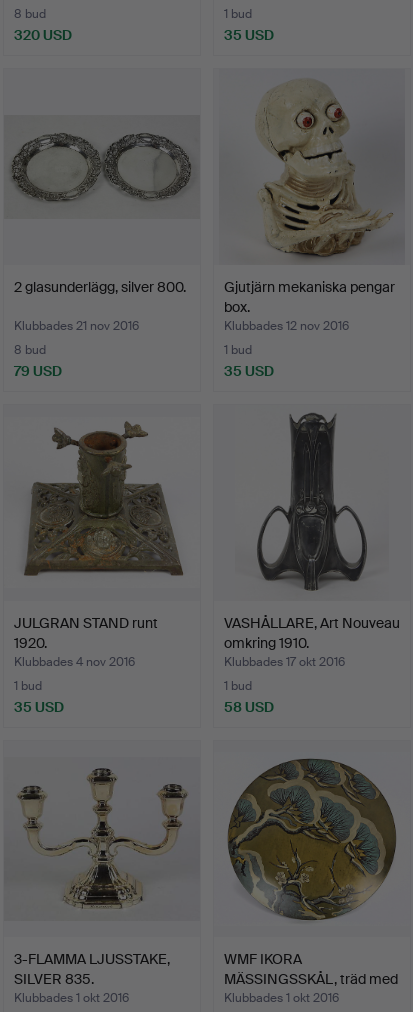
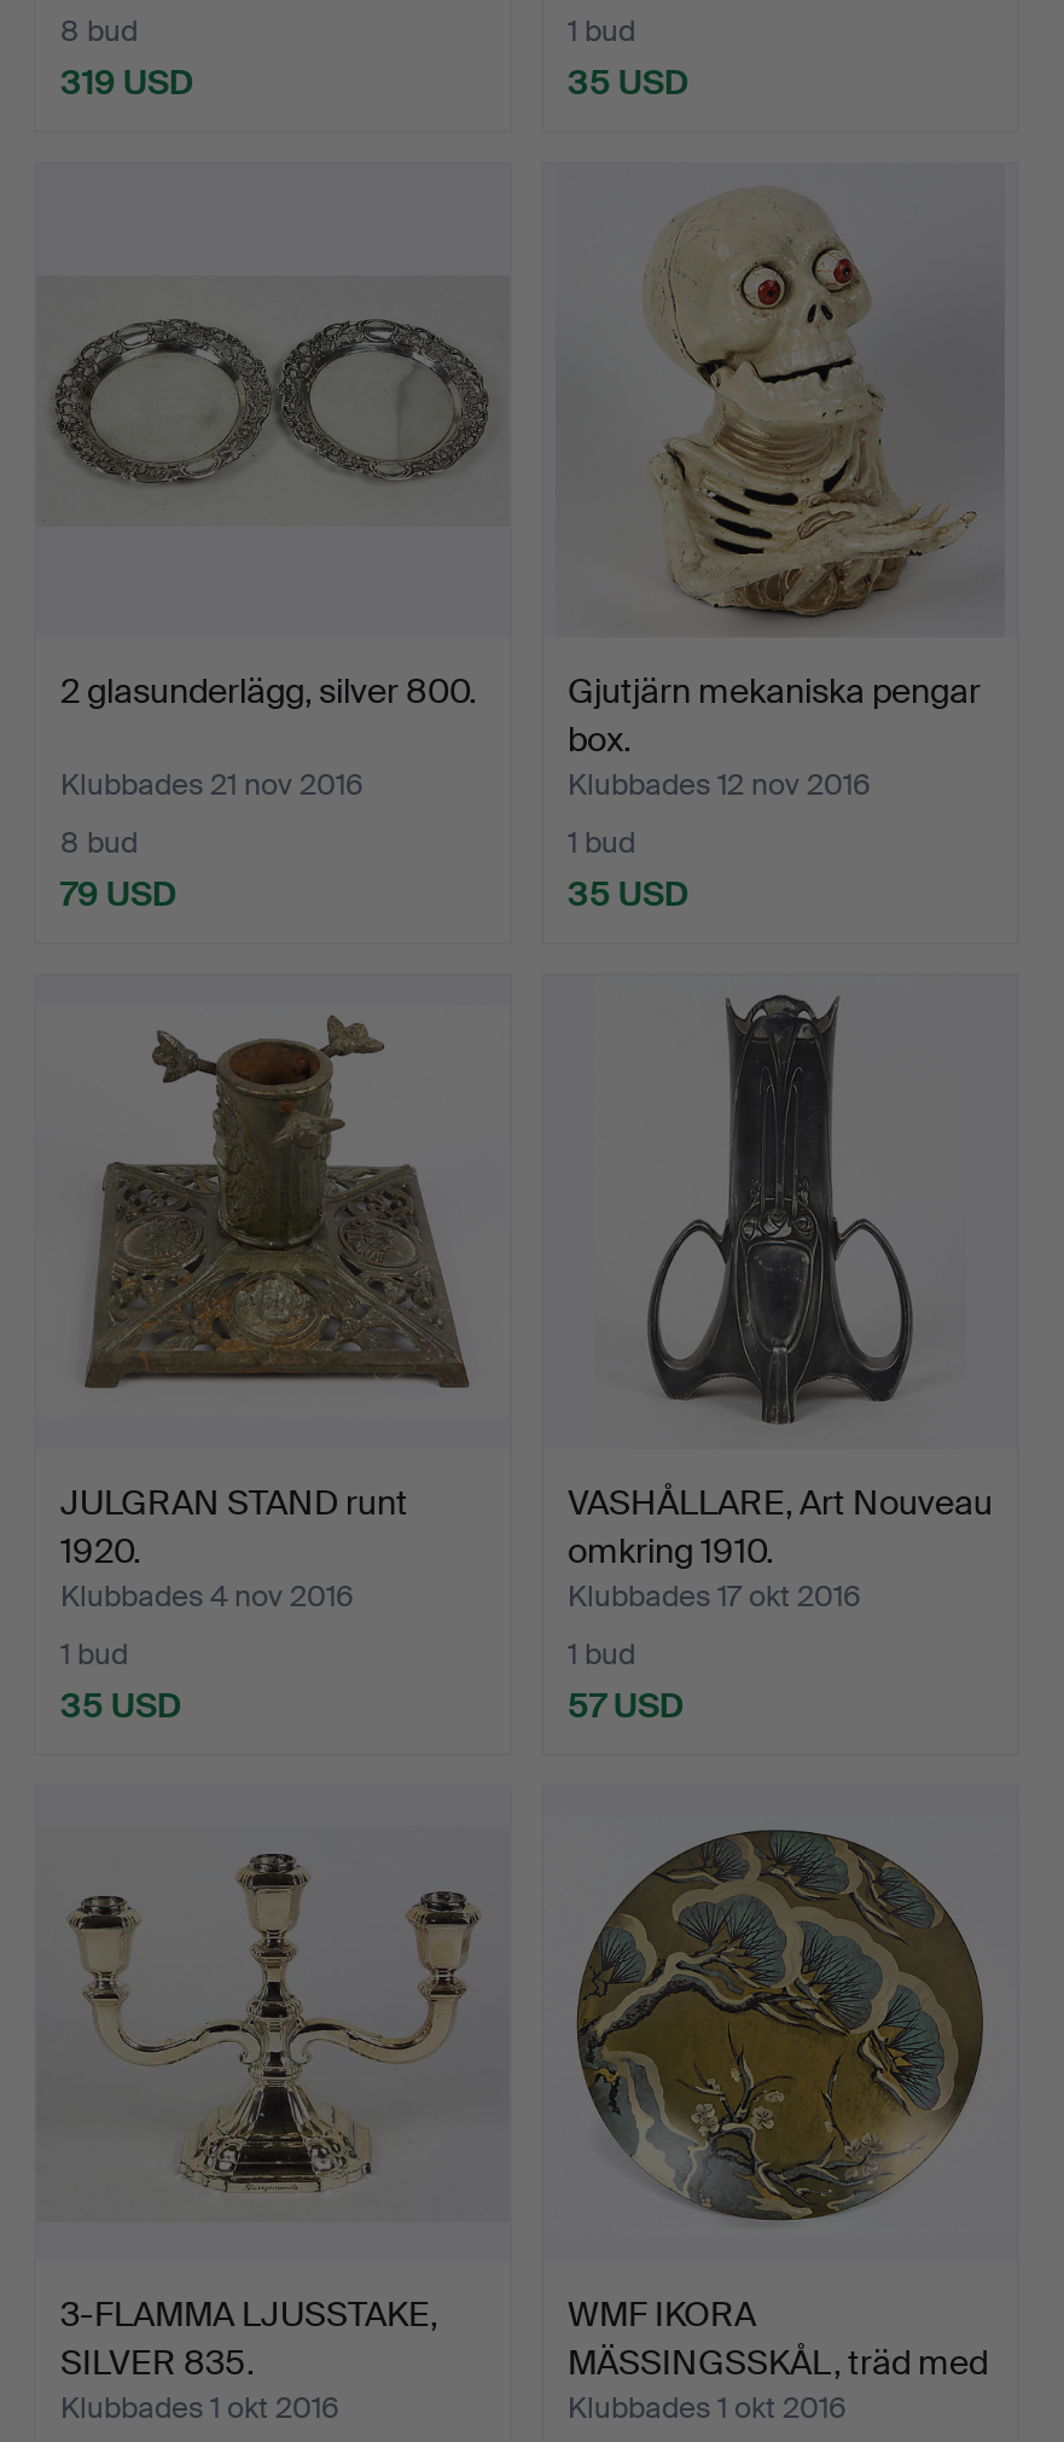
[14,26,72,44] 320 USD -> [60,60,193,103] 319 USD
[224,698,274,716] 58 USD -> [568,1683,684,1727] 57 USD

